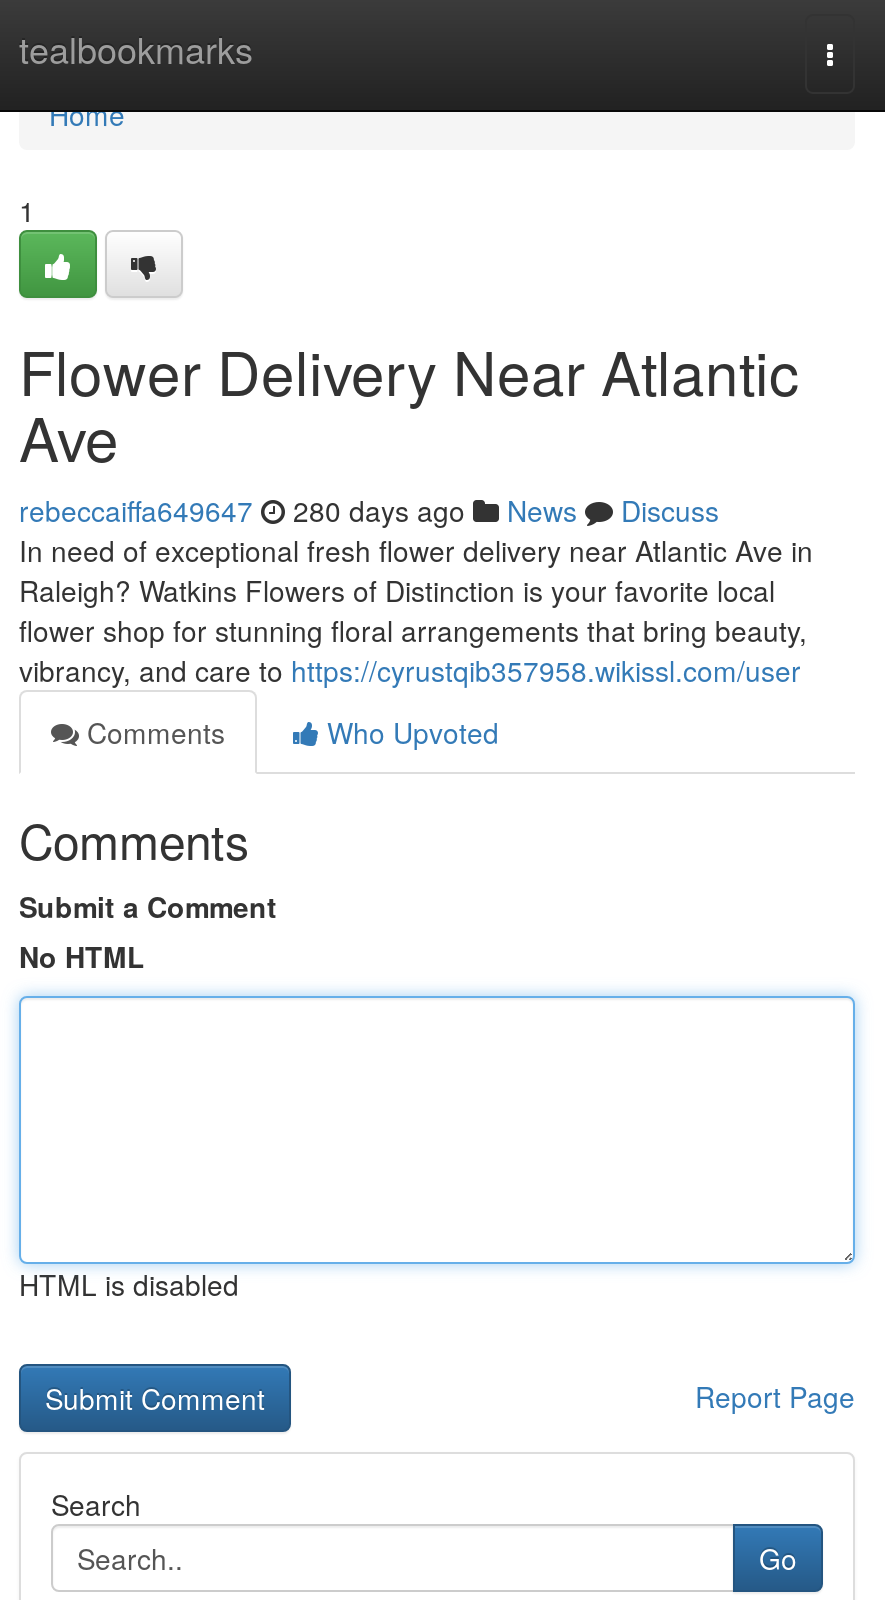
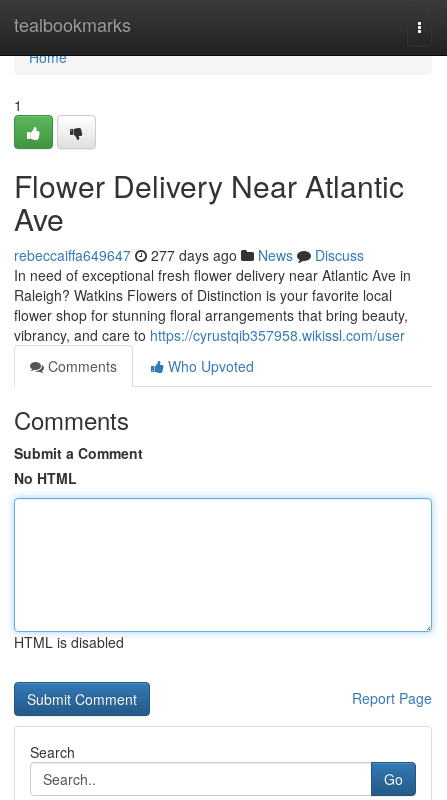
[19,490,719,530] rebeccaiffa649647 280 days ago News Discuss -> [14,245,364,265] rebeccaiffa649647 277 days ago News Discuss

